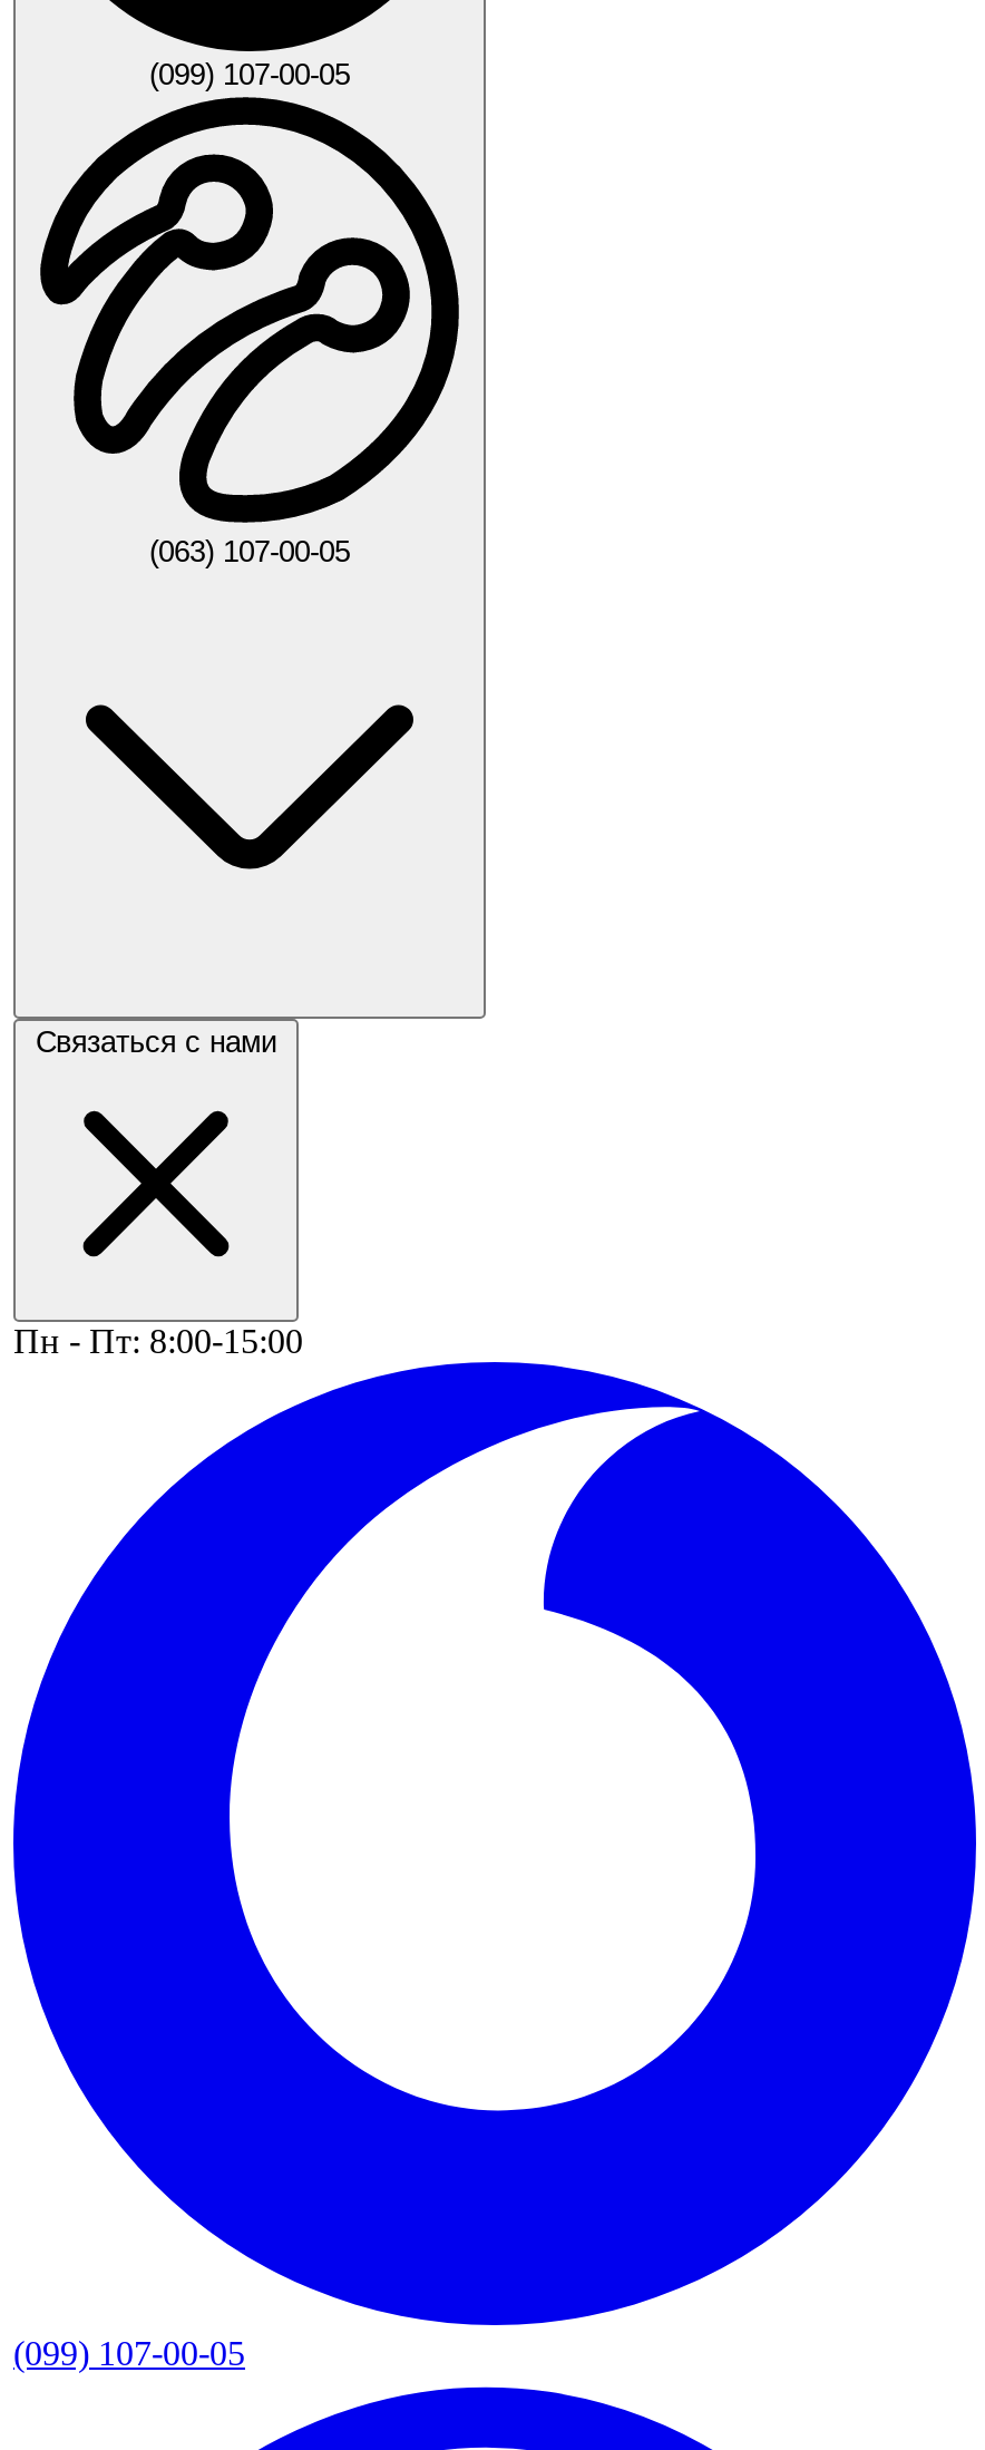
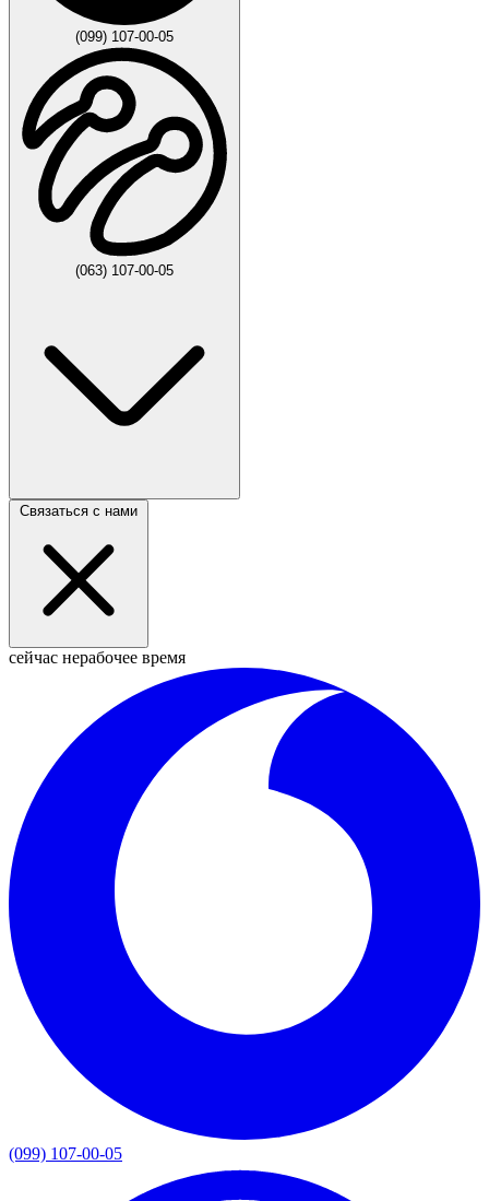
[13,1322,303,1360] Пн - Пт: 8:00-15:00 -> [9,648,186,667] сейчас нерабочее время

